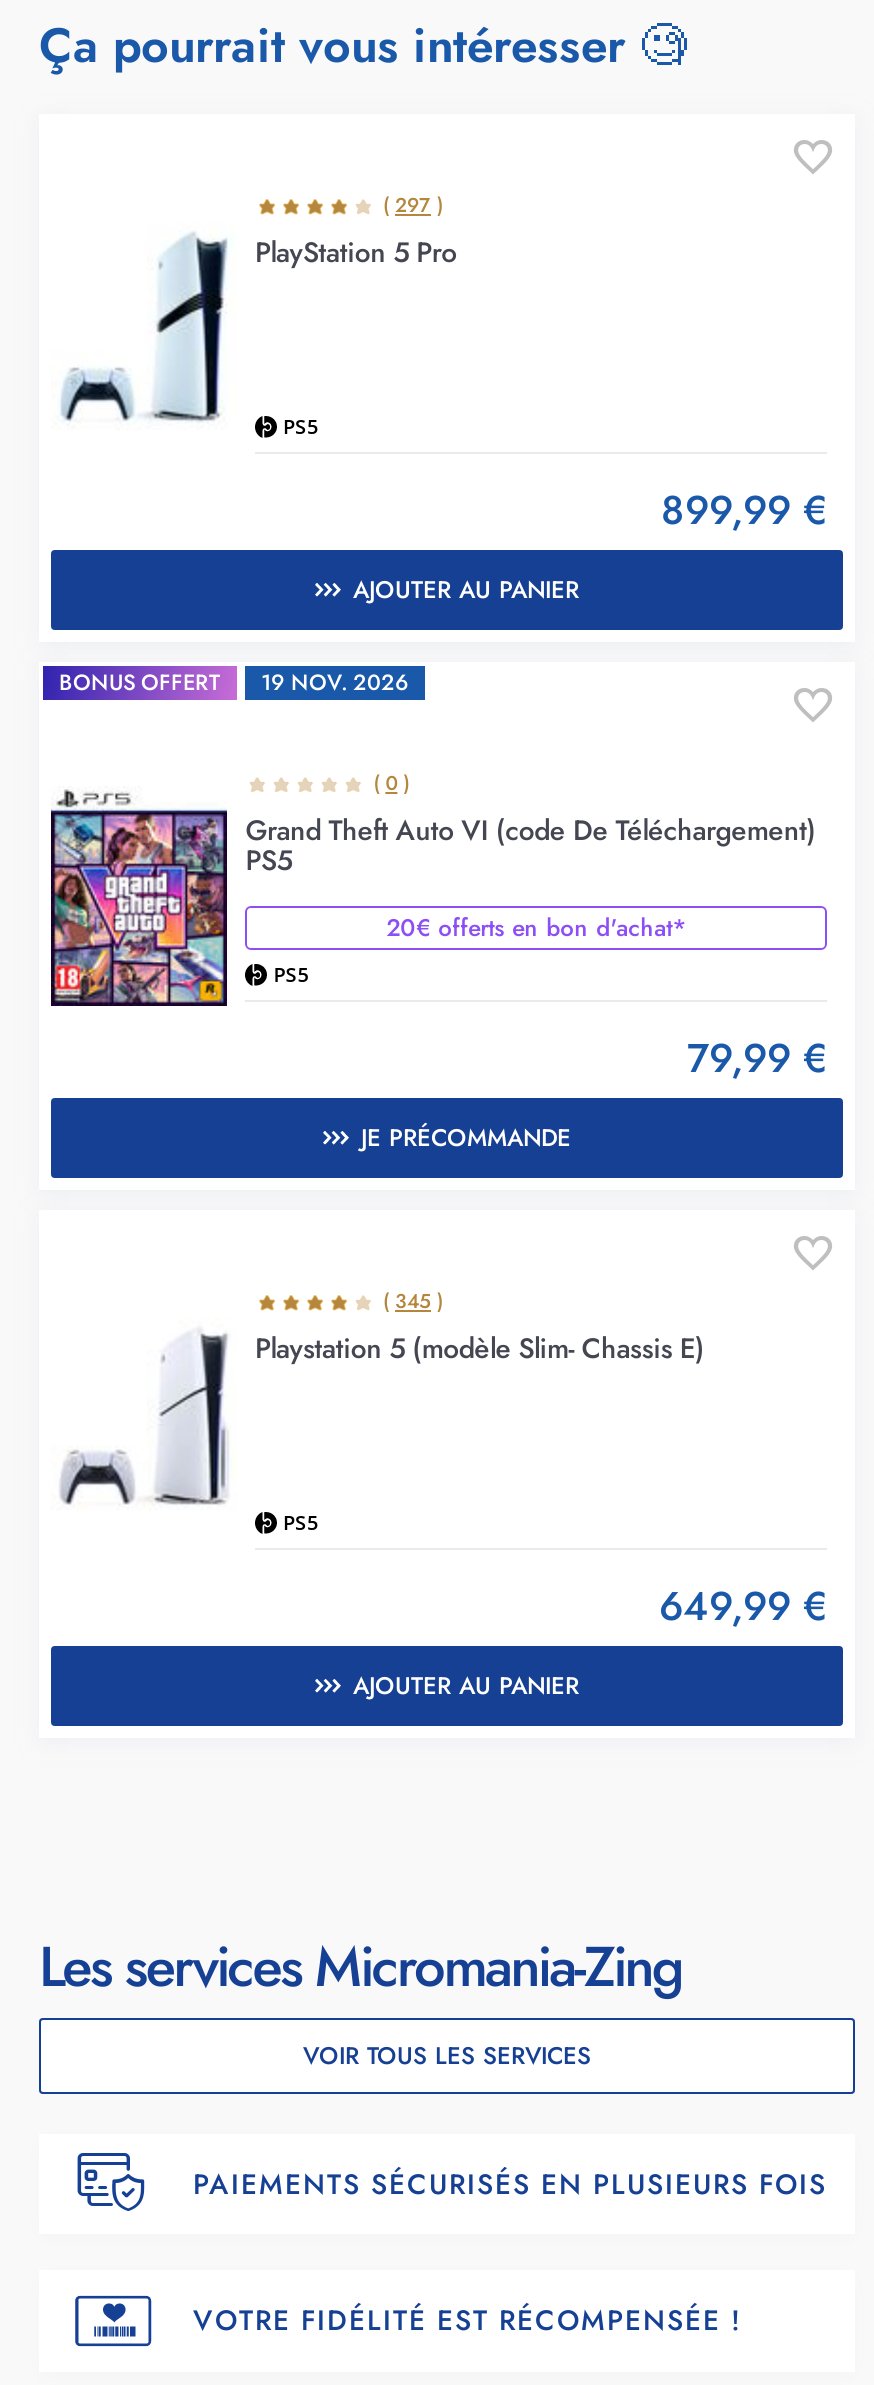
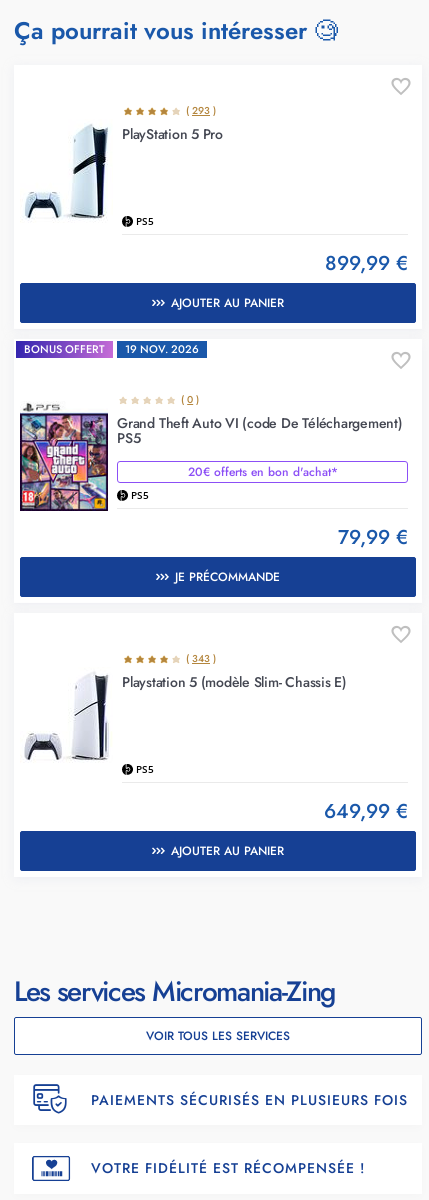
[383,190,443,220] ( 297 ) -> [186,103,216,118] ( 293 )
[383,1286,443,1316] ( 345 ) -> [186,651,216,666] ( 343 )

